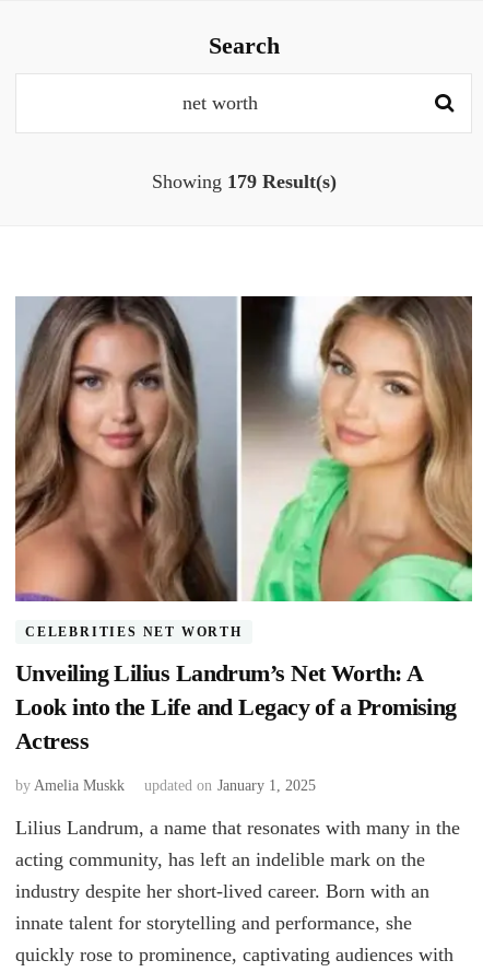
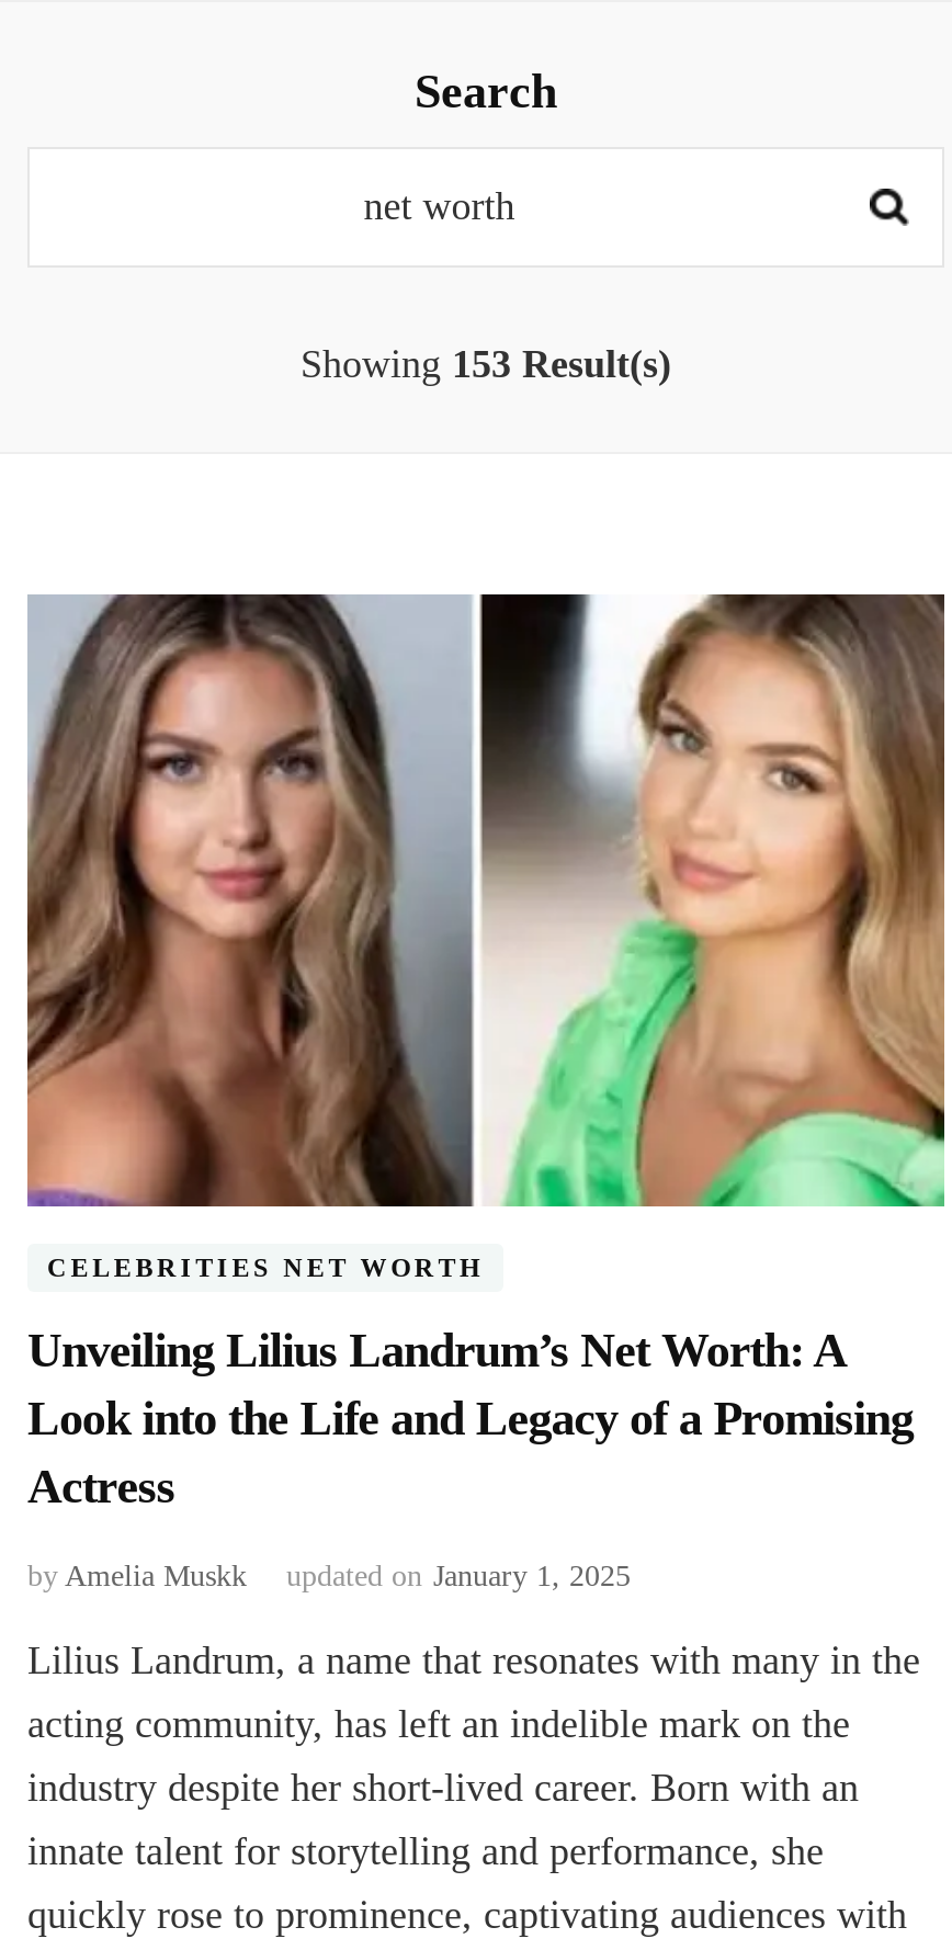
[151,171,336,193] Showing 179 Result(s) -> [301,343,671,387] Showing 153 Result(s)

